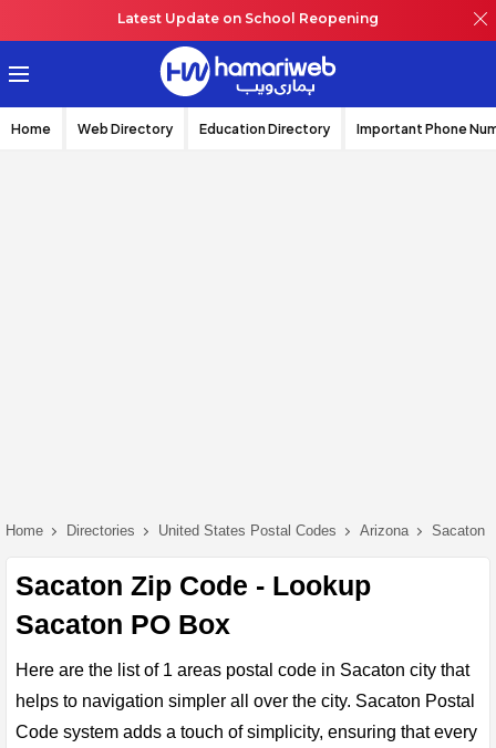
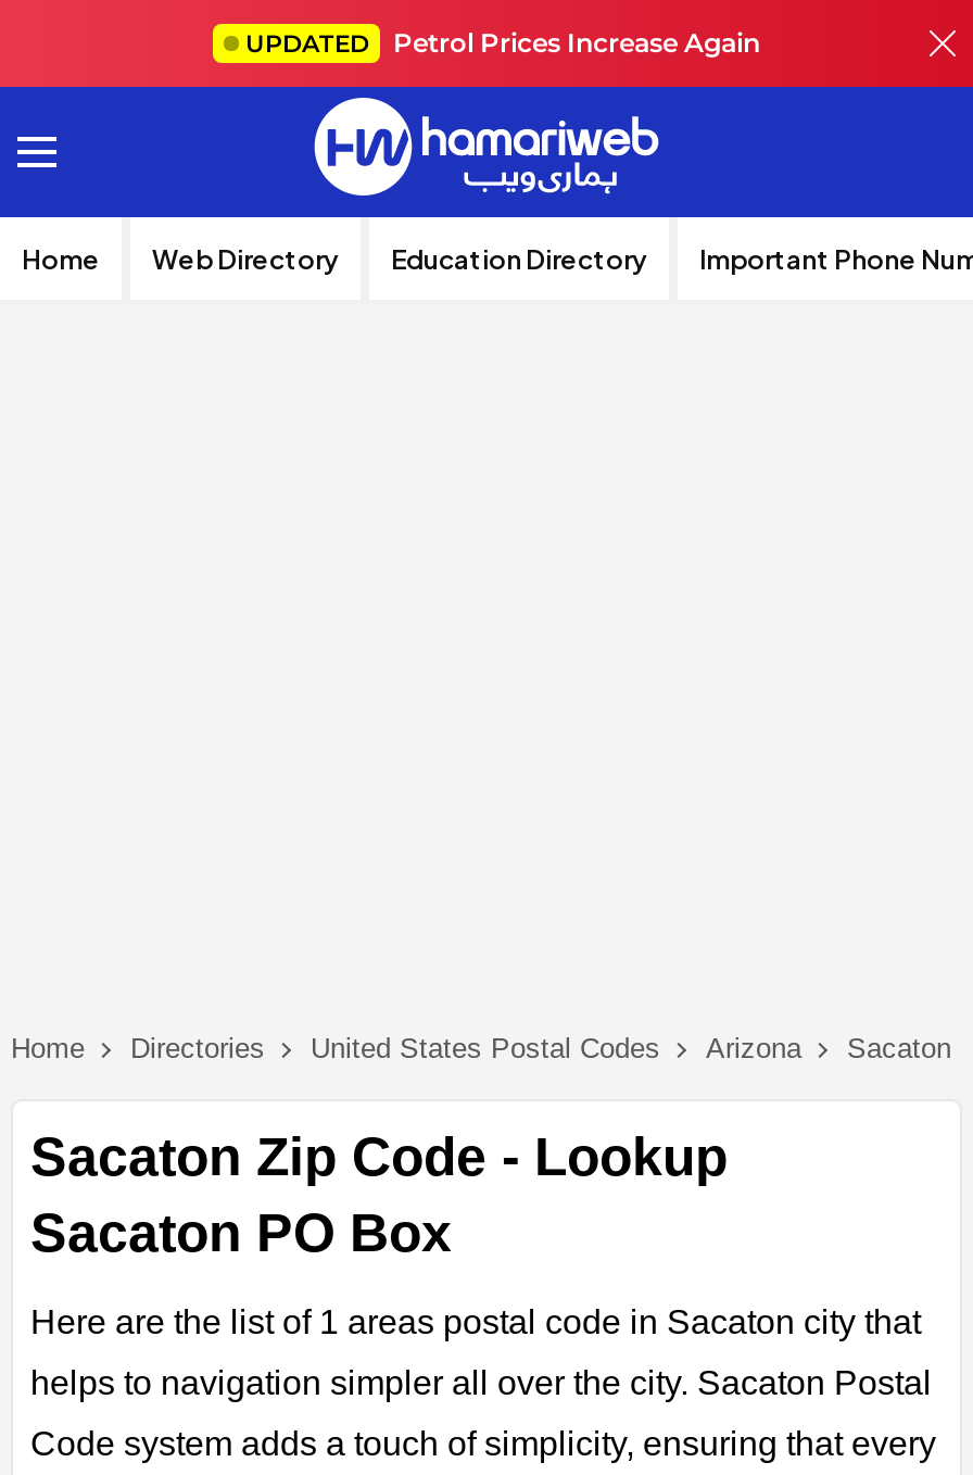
[117,10,379,27] Latest Update on School Reopening -> [245,26,760,59] UPDATED Petrol Prices Increase Again

